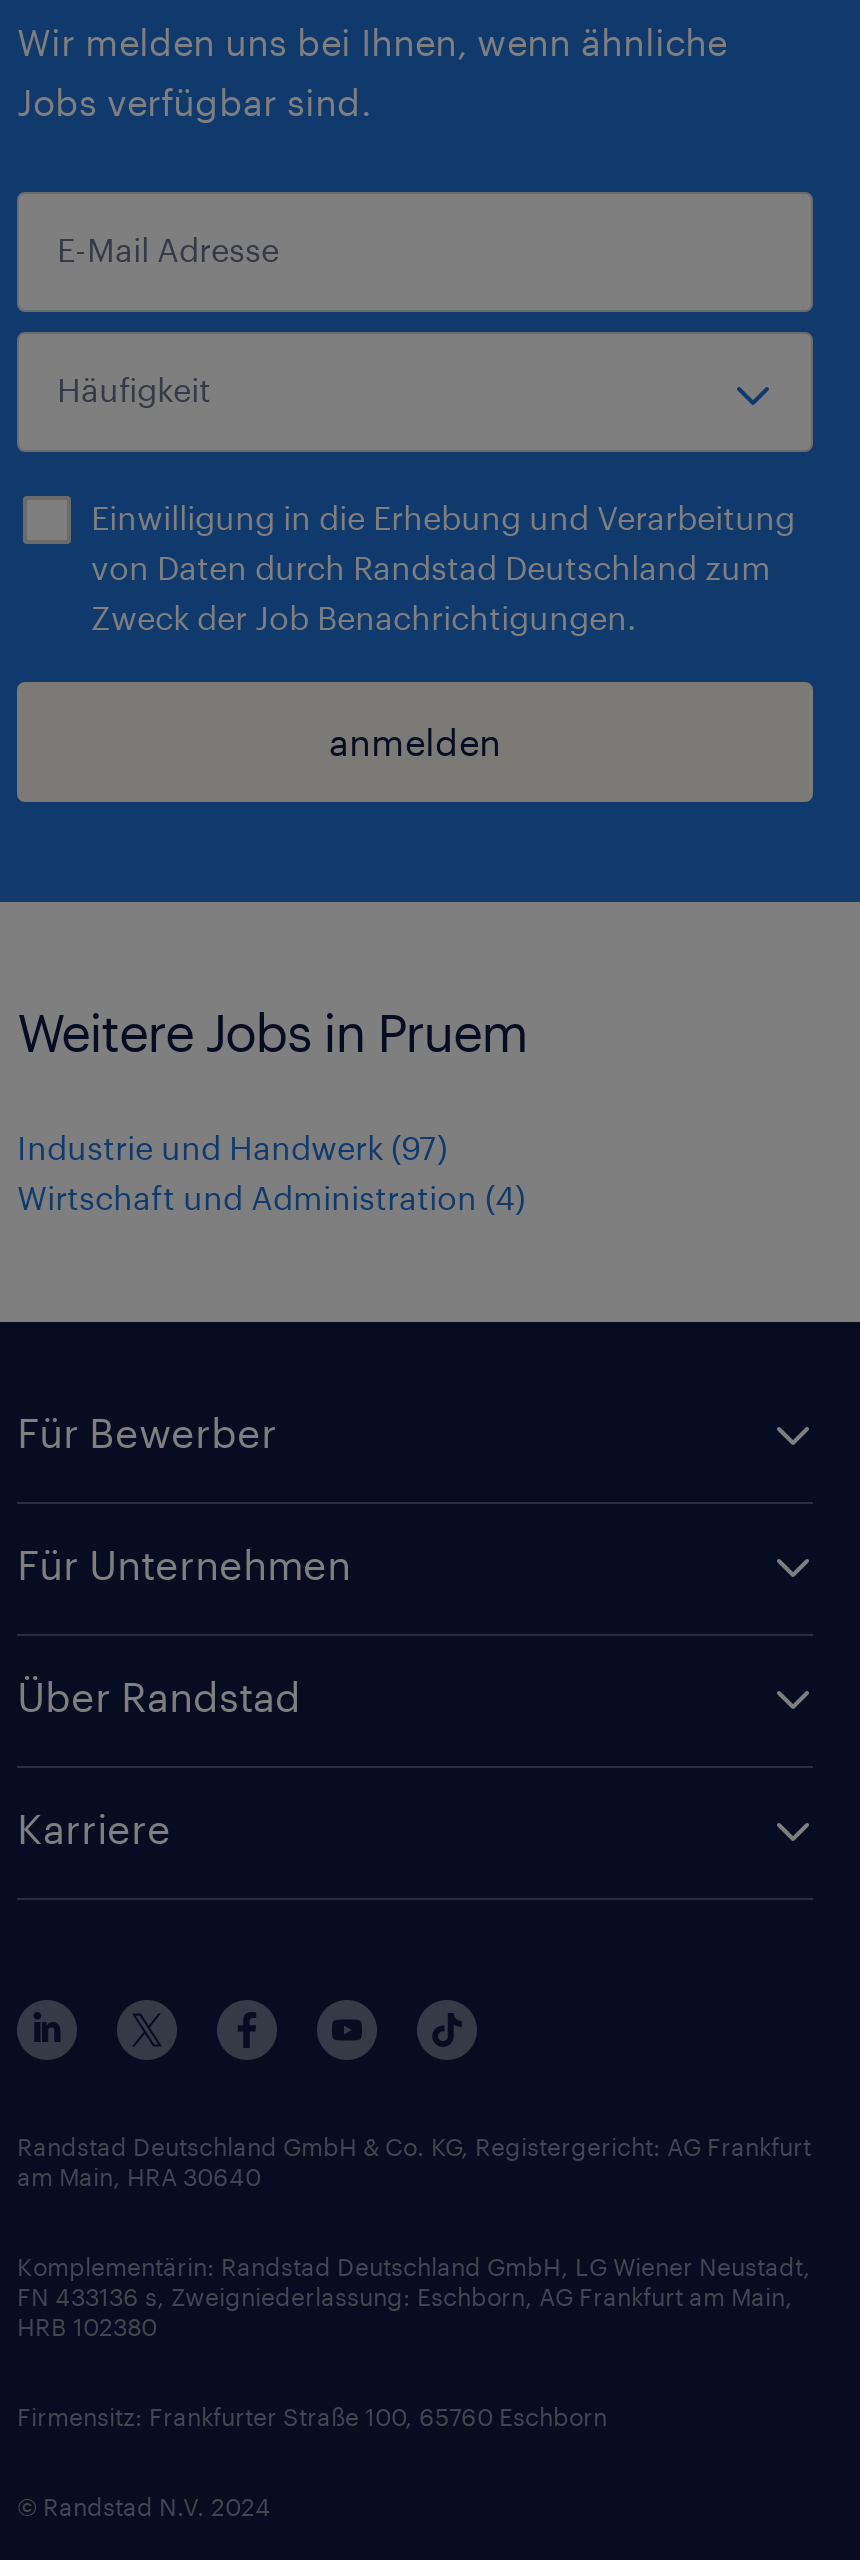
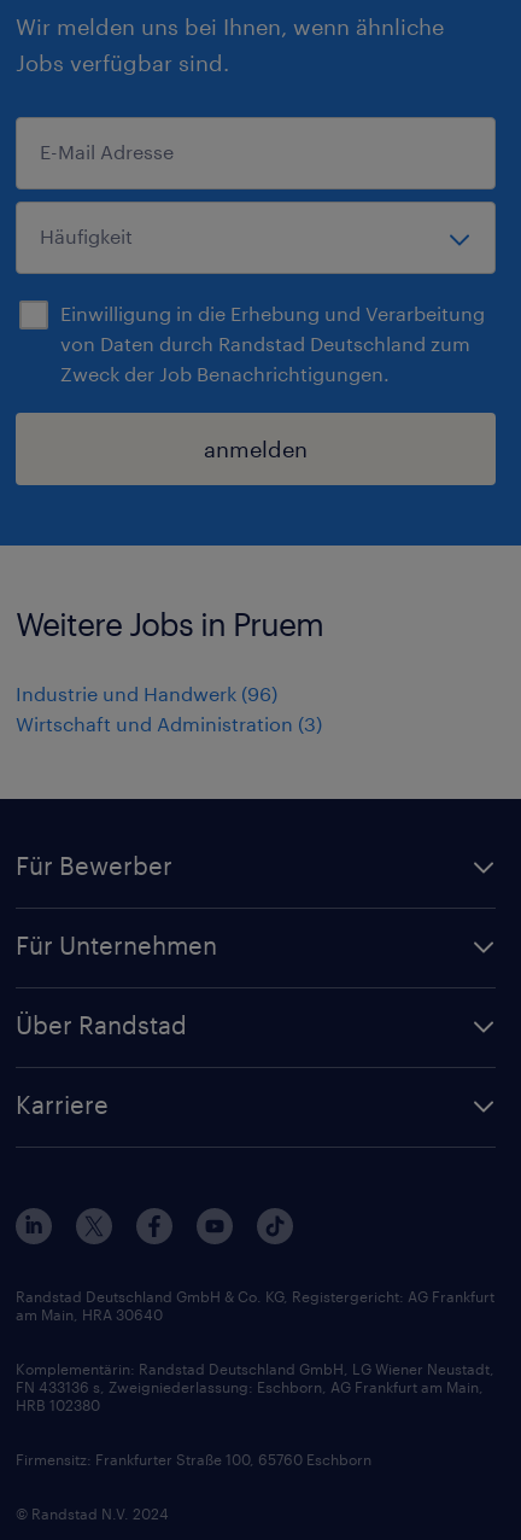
[17,1128,447,1166] Industrie und Handwerk (97) -> [16,682,277,705] Industrie und Handwerk (96)
[17,1178,525,1216] Wirtschaft und Administration (4) -> [16,712,322,735] Wirtschaft und Administration (3)

